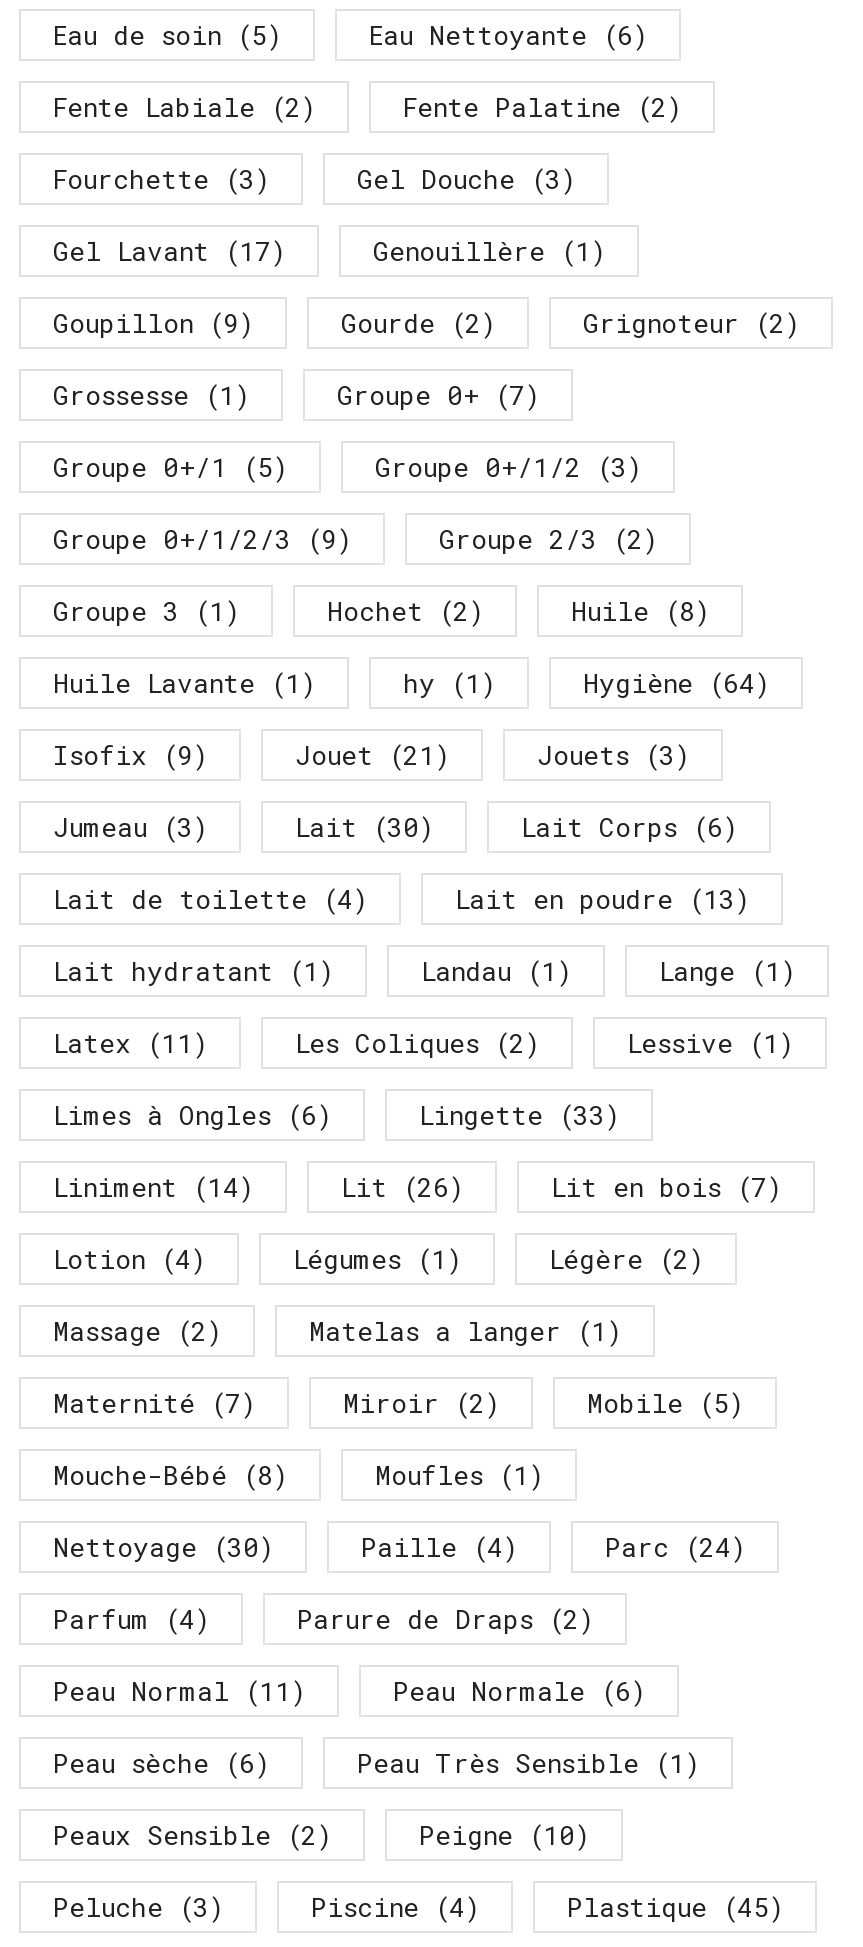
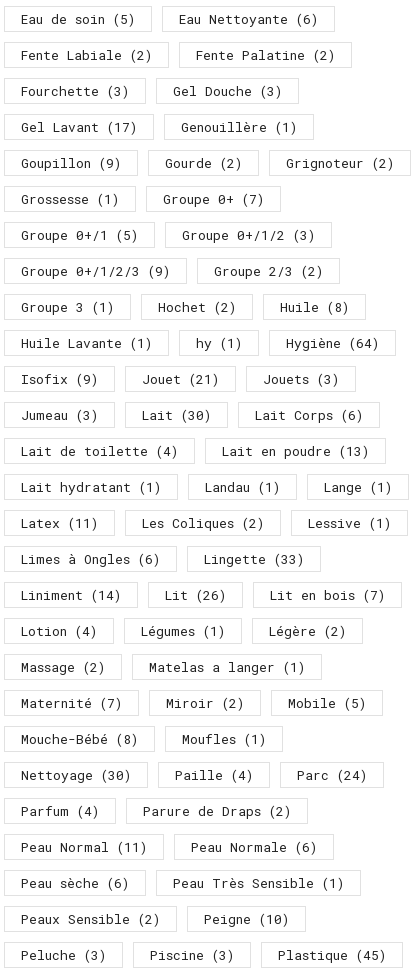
[311,1888,479,1924] Piscine (4) -> [150,945,234,963] Piscine (3)

